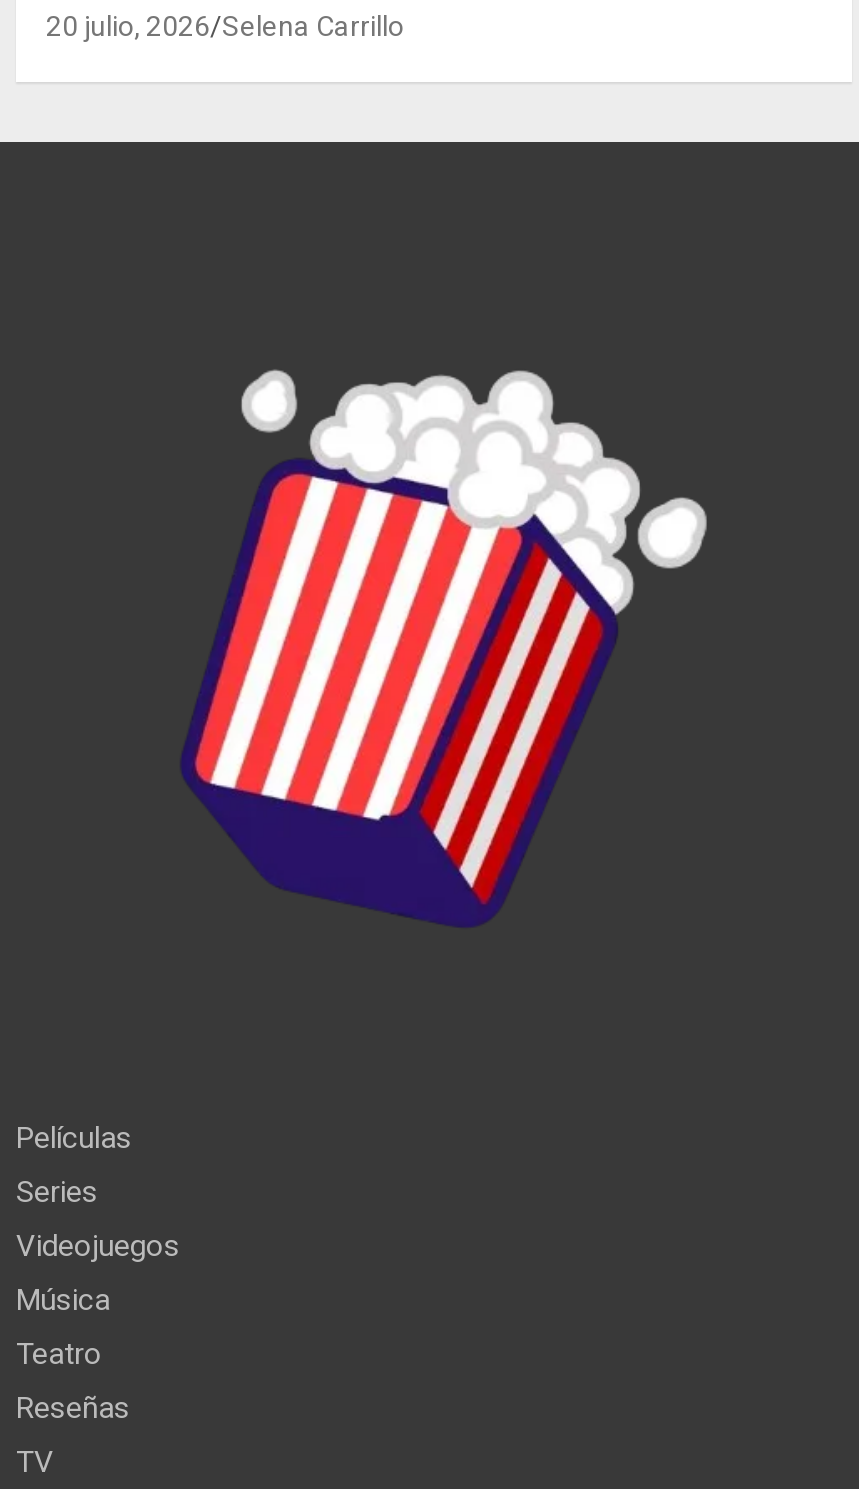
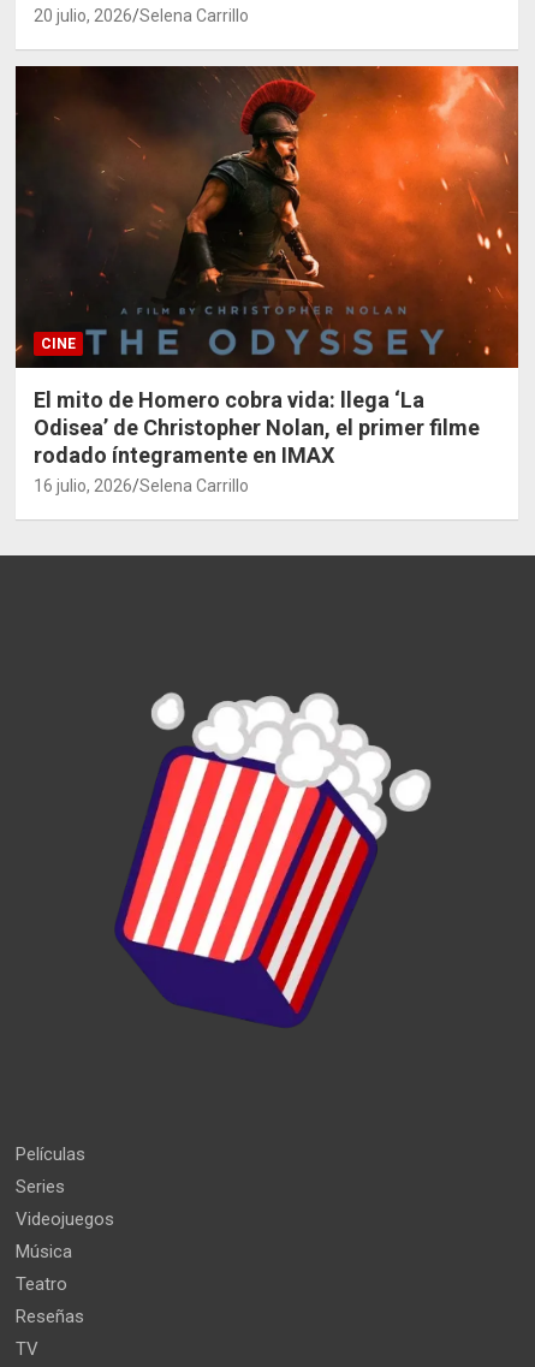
none -> [14,65,519,495] [image] | CINE | El mito de Homero cobra vida: llega ‘La | Odisea’ de Christopher Nolan, el primer filme | rodado íntegramente en IMAX | 16 julio, 2026 Selena Carrillo

